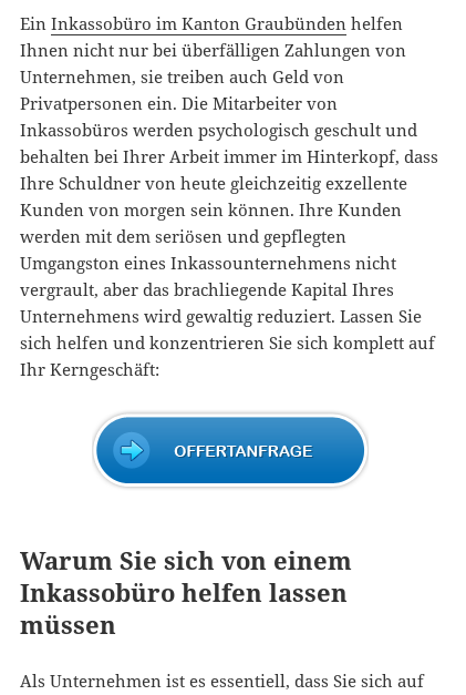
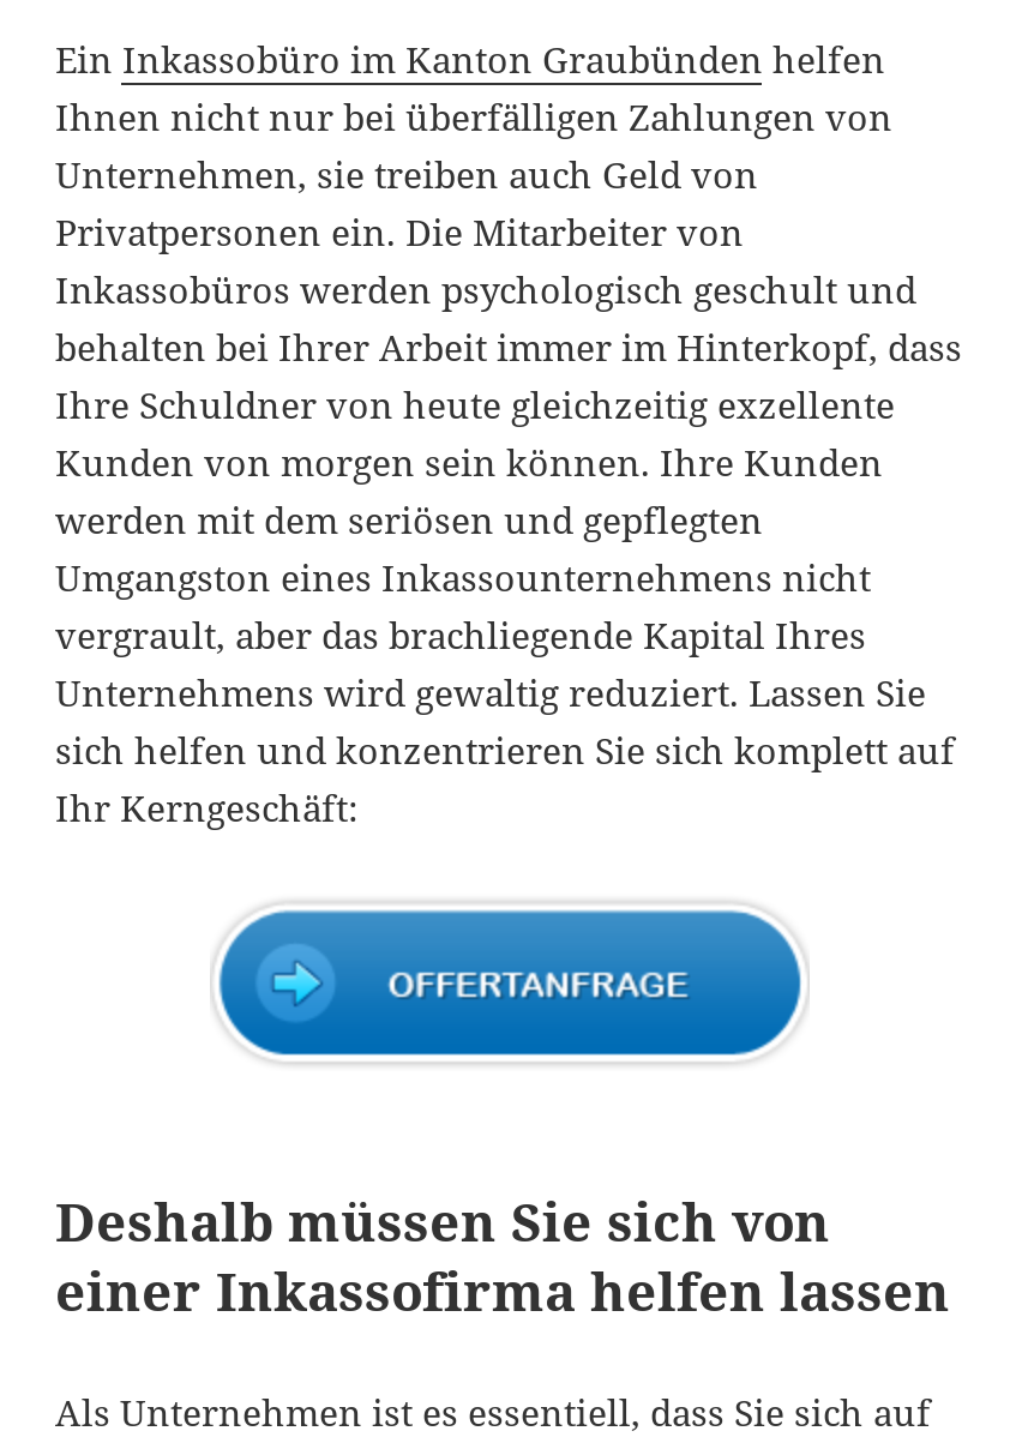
[20,543,353,641] Warum Sie sich von einem | Inkassobüro helfen lassen | müssen -> [55,1184,950,1326] Deshalb müssen Sie sich von | einer Inkassofirma helfen lassen

